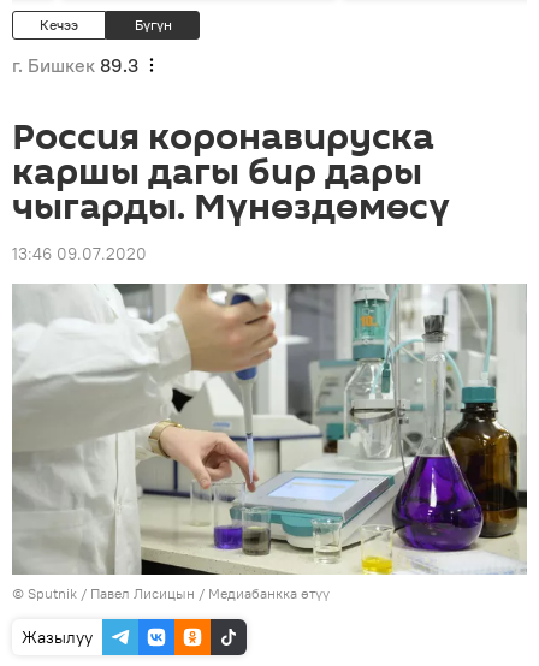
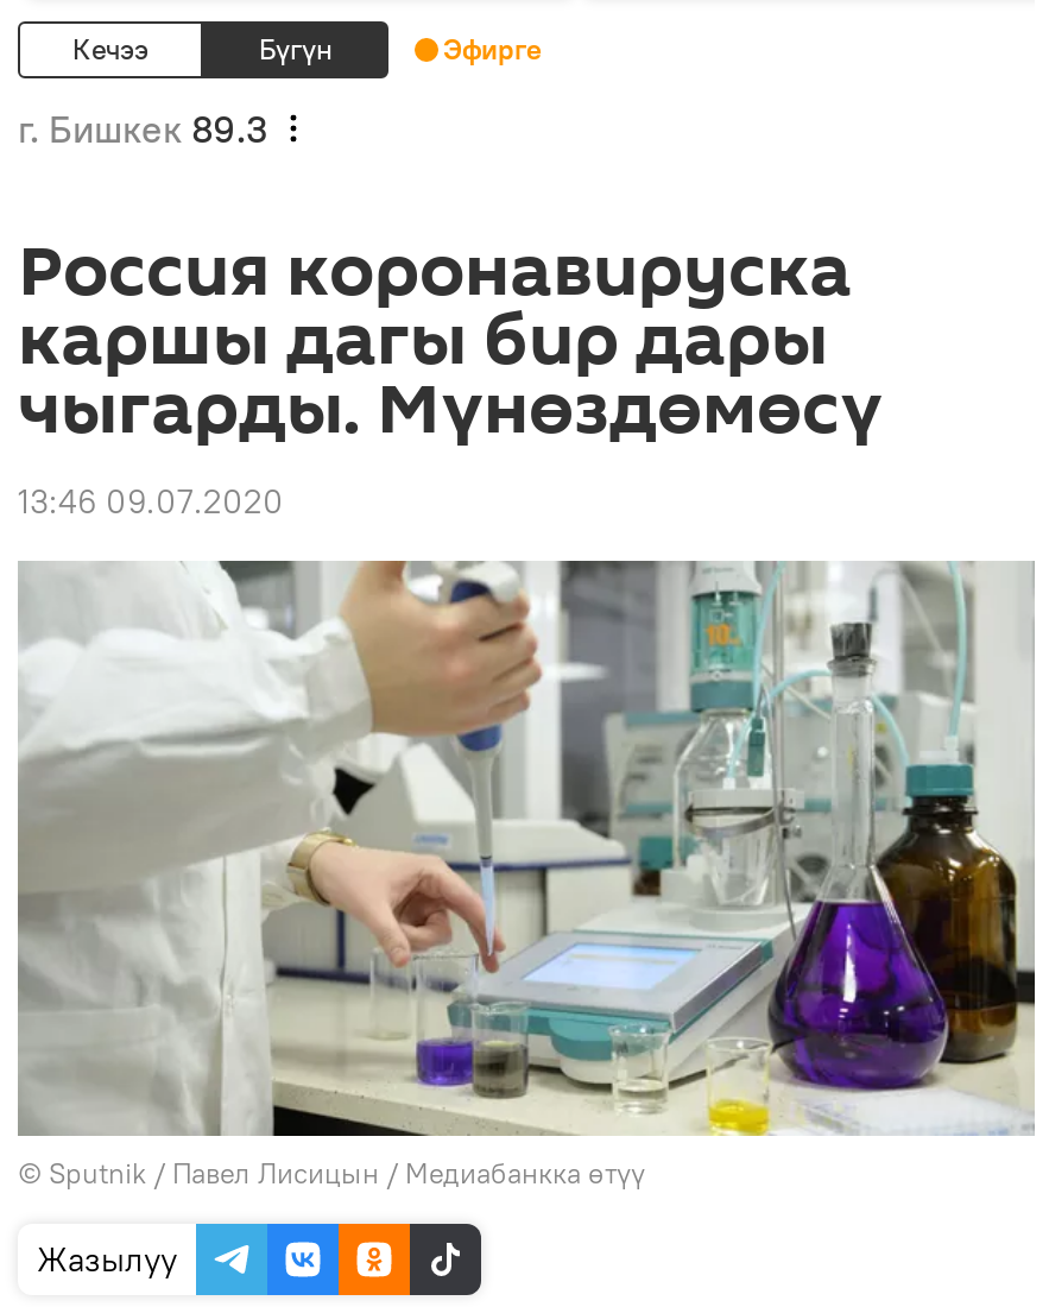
none -> [443,31,541,67] Эфирге

